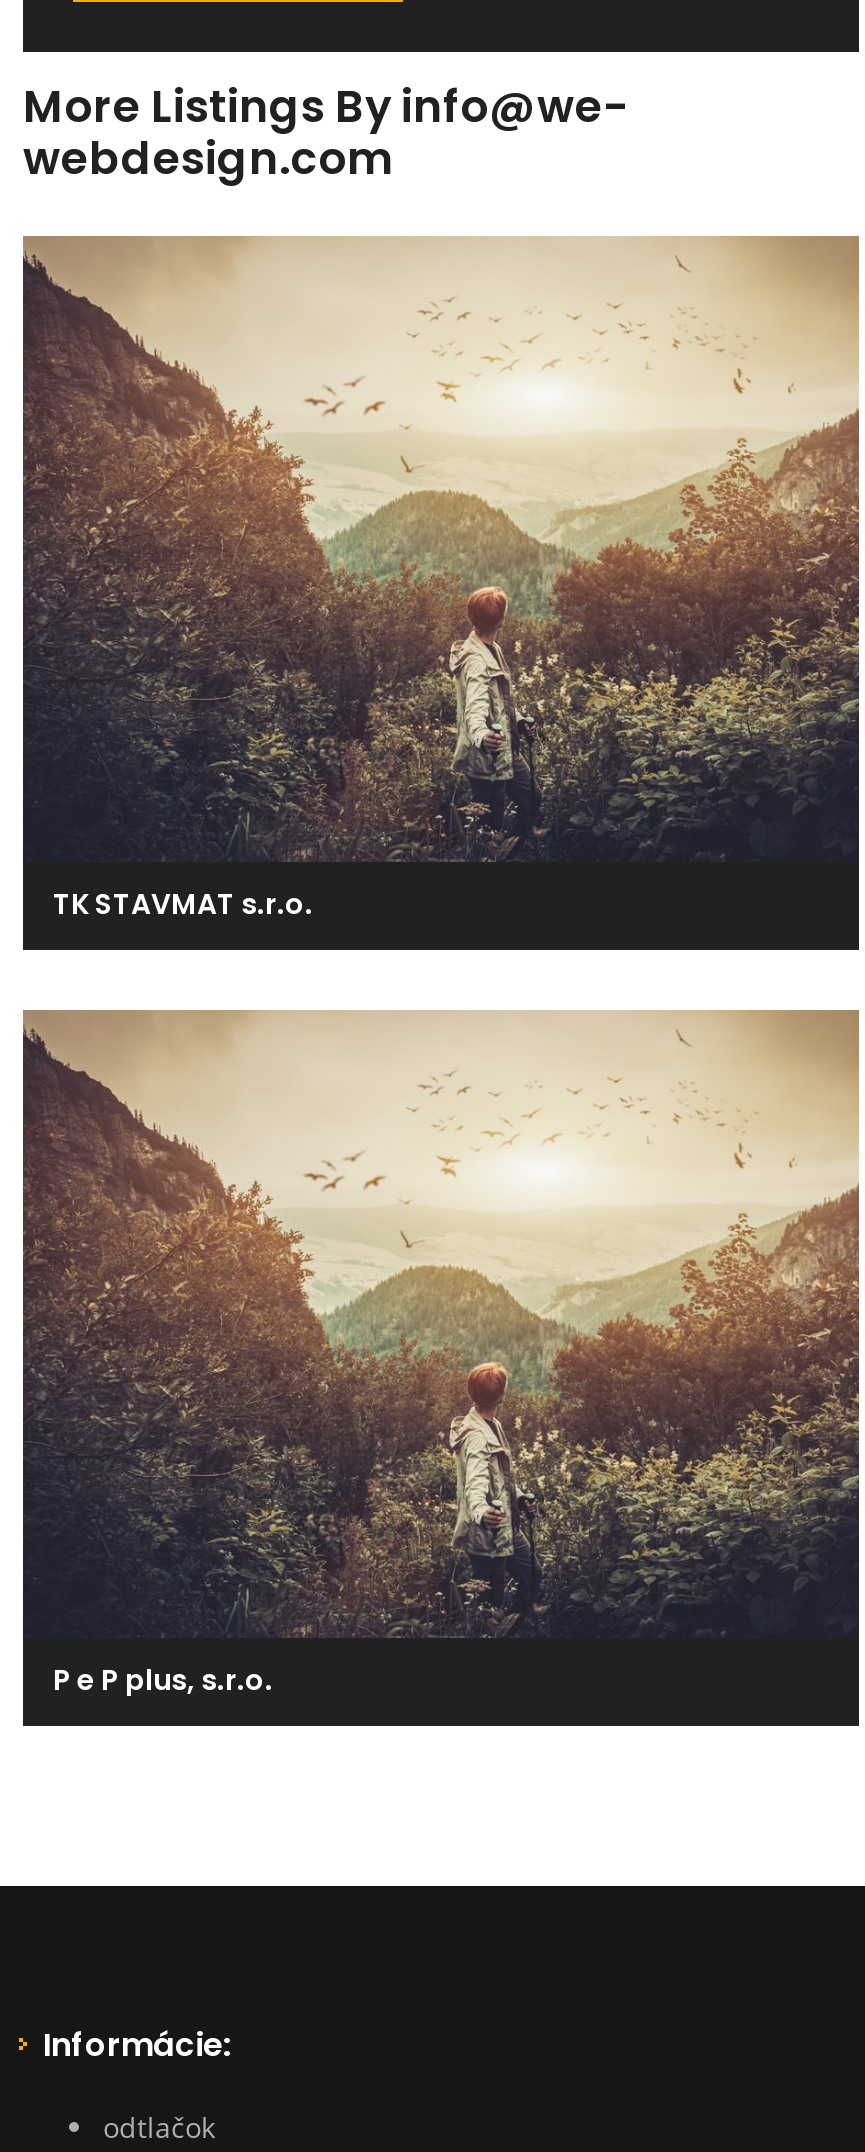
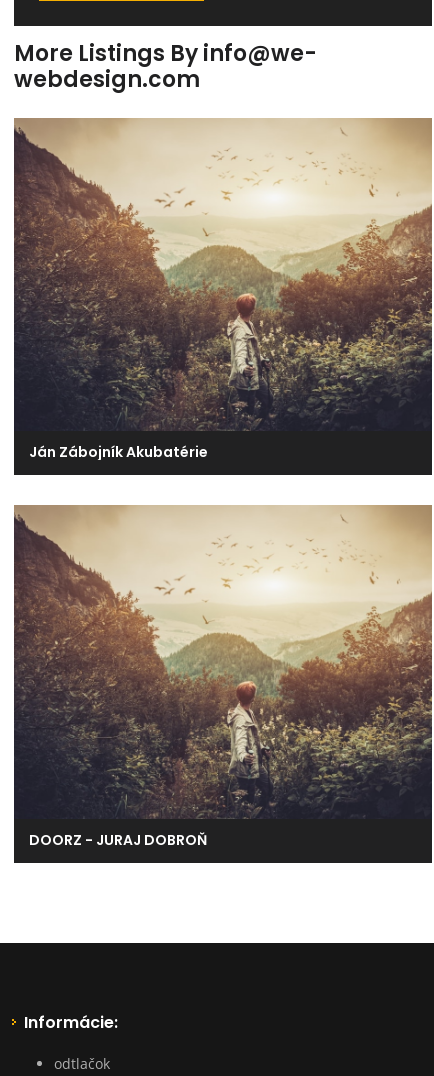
[53,885,313,925] TK STAVMAT s.r.o. -> [29,442,208,462] Ján Zábojník Akubatérie
[53,1660,273,1700] P e P plus, s.r.o. -> [29,830,207,850] DOORZ - JURAJ DOBROŇ

